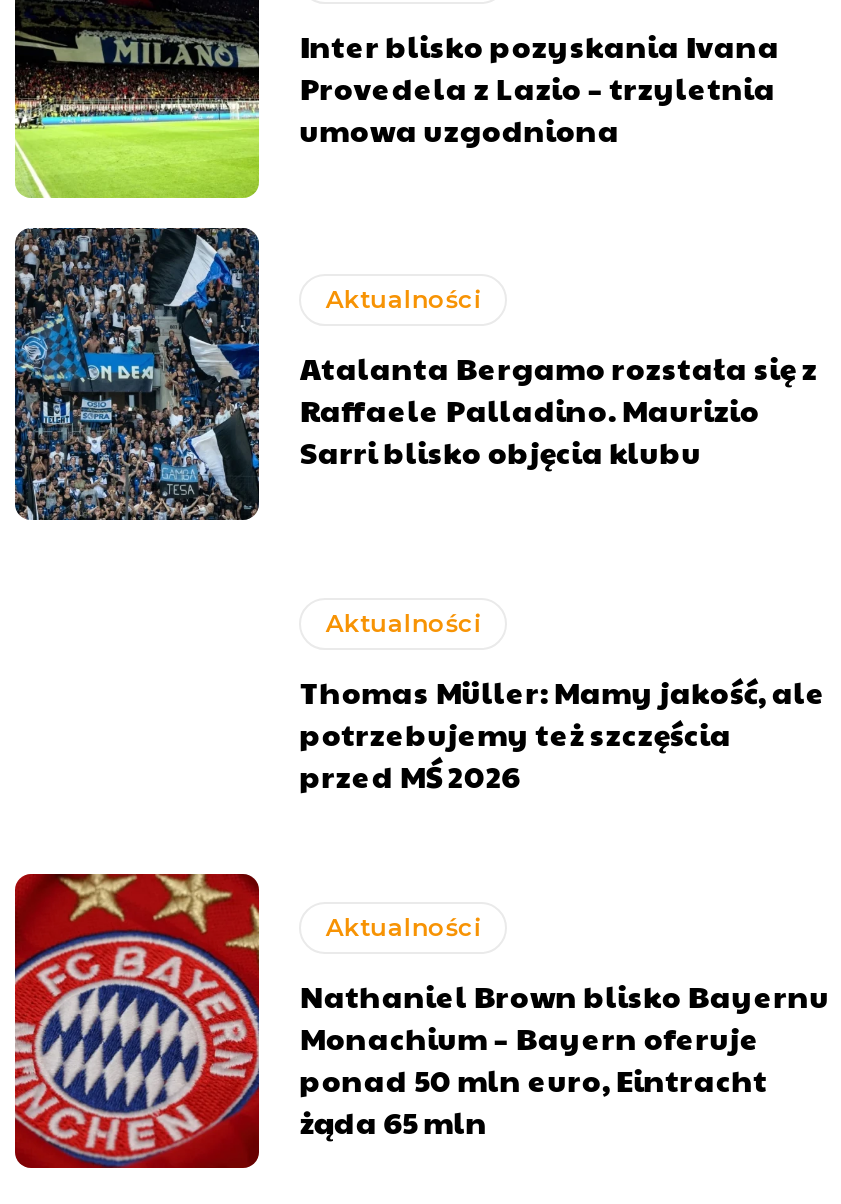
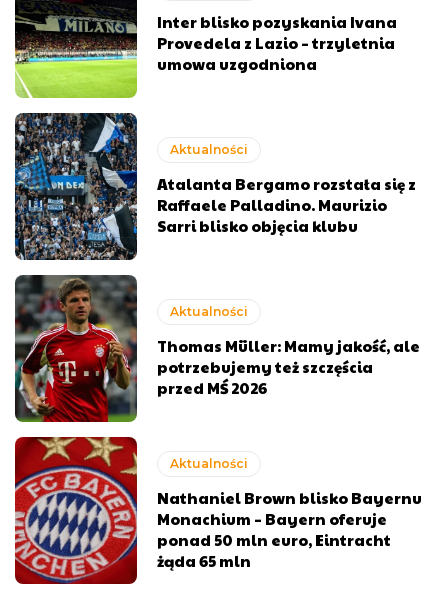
none -> [14,274,138,423] [image]

